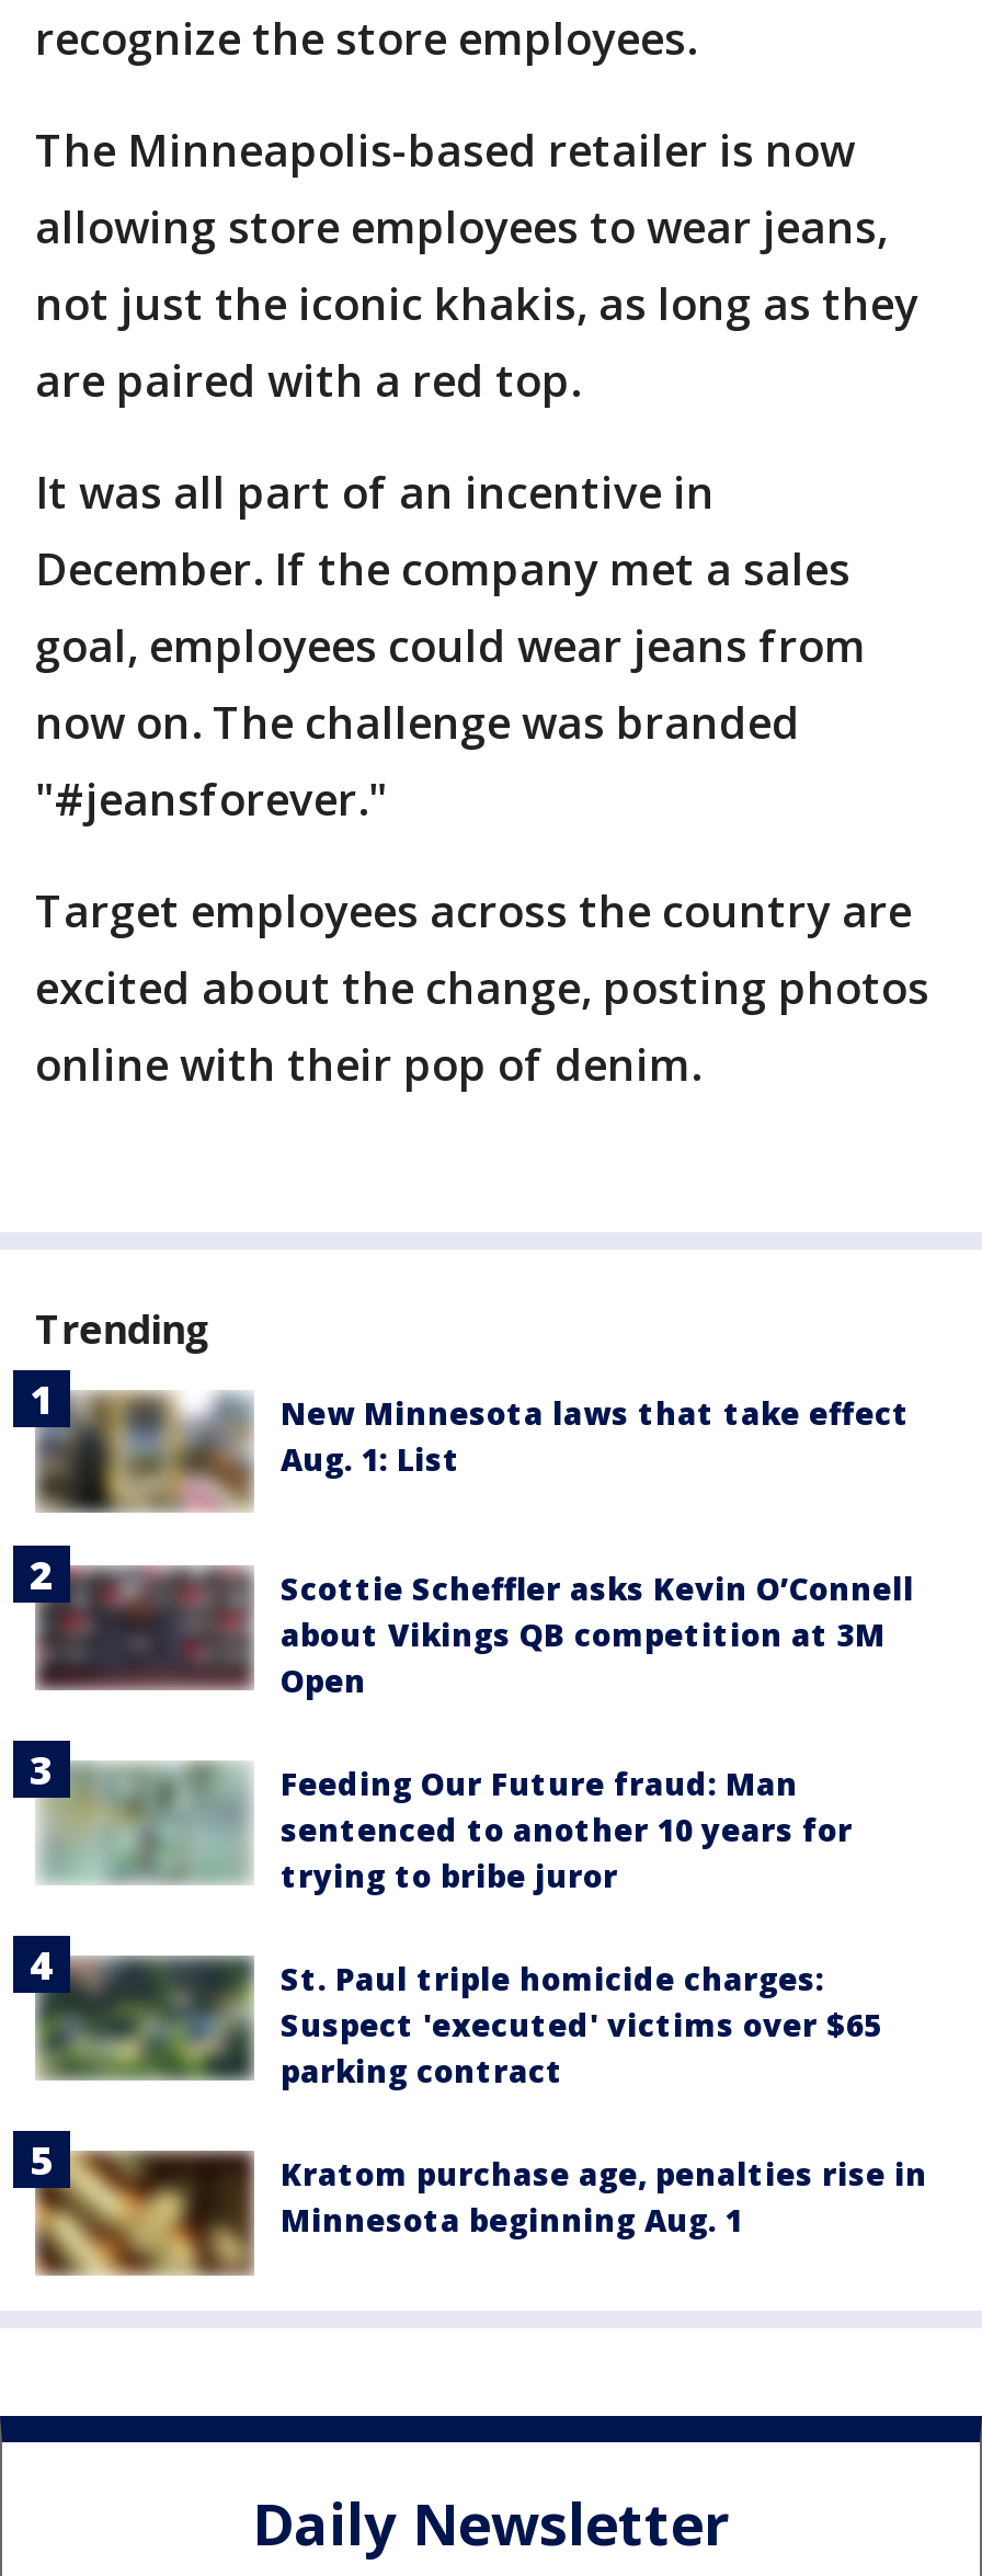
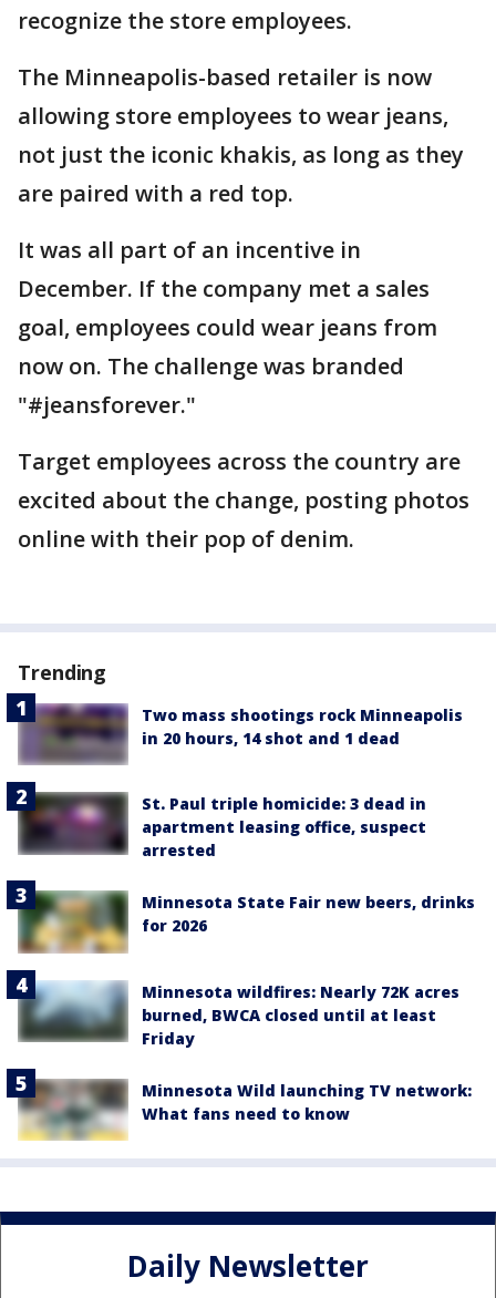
[39,1390,910,1511] [image] | New Minnesota laws that take effect | Aug. 1: List -> [21,703,463,765] [image] | Two mass shootings rock Minneapolis | in 20 hours, 14 shot and 1 dead
[37,1561,914,1702] [image] | Scottie Scheffler asks Kevin O’Connell | about Vikings QB competition at 3M | Open -> [21,793,426,861] [image] | St. Paul triple homicide: 3 dead in | apartment leasing office, suspect | arrested
[37,1756,853,1897] [image] | Feeding Our Future fraud: Man | sentenced to another 10 years for | trying to bribe juror -> [18,892,475,954] [image] | Minnesota State Fair new beers, drinks | for 2026
[39,1951,881,2093] [image] | St. Paul triple homicide charges: | Suspect 'executed' victims over $65 | parking contract -> [21,979,459,1048] [image] | Minnesota wildfires: Nearly 72K acres | burned, BWCA closed until at least | Friday
[35,2151,927,2278] [image] | Kratom purchase age, penalties rise in | Minnesota beginning Aug. 1 -> [19,1075,472,1141] [image] | Minnesota Wild launching TV network: | What fans need to know

